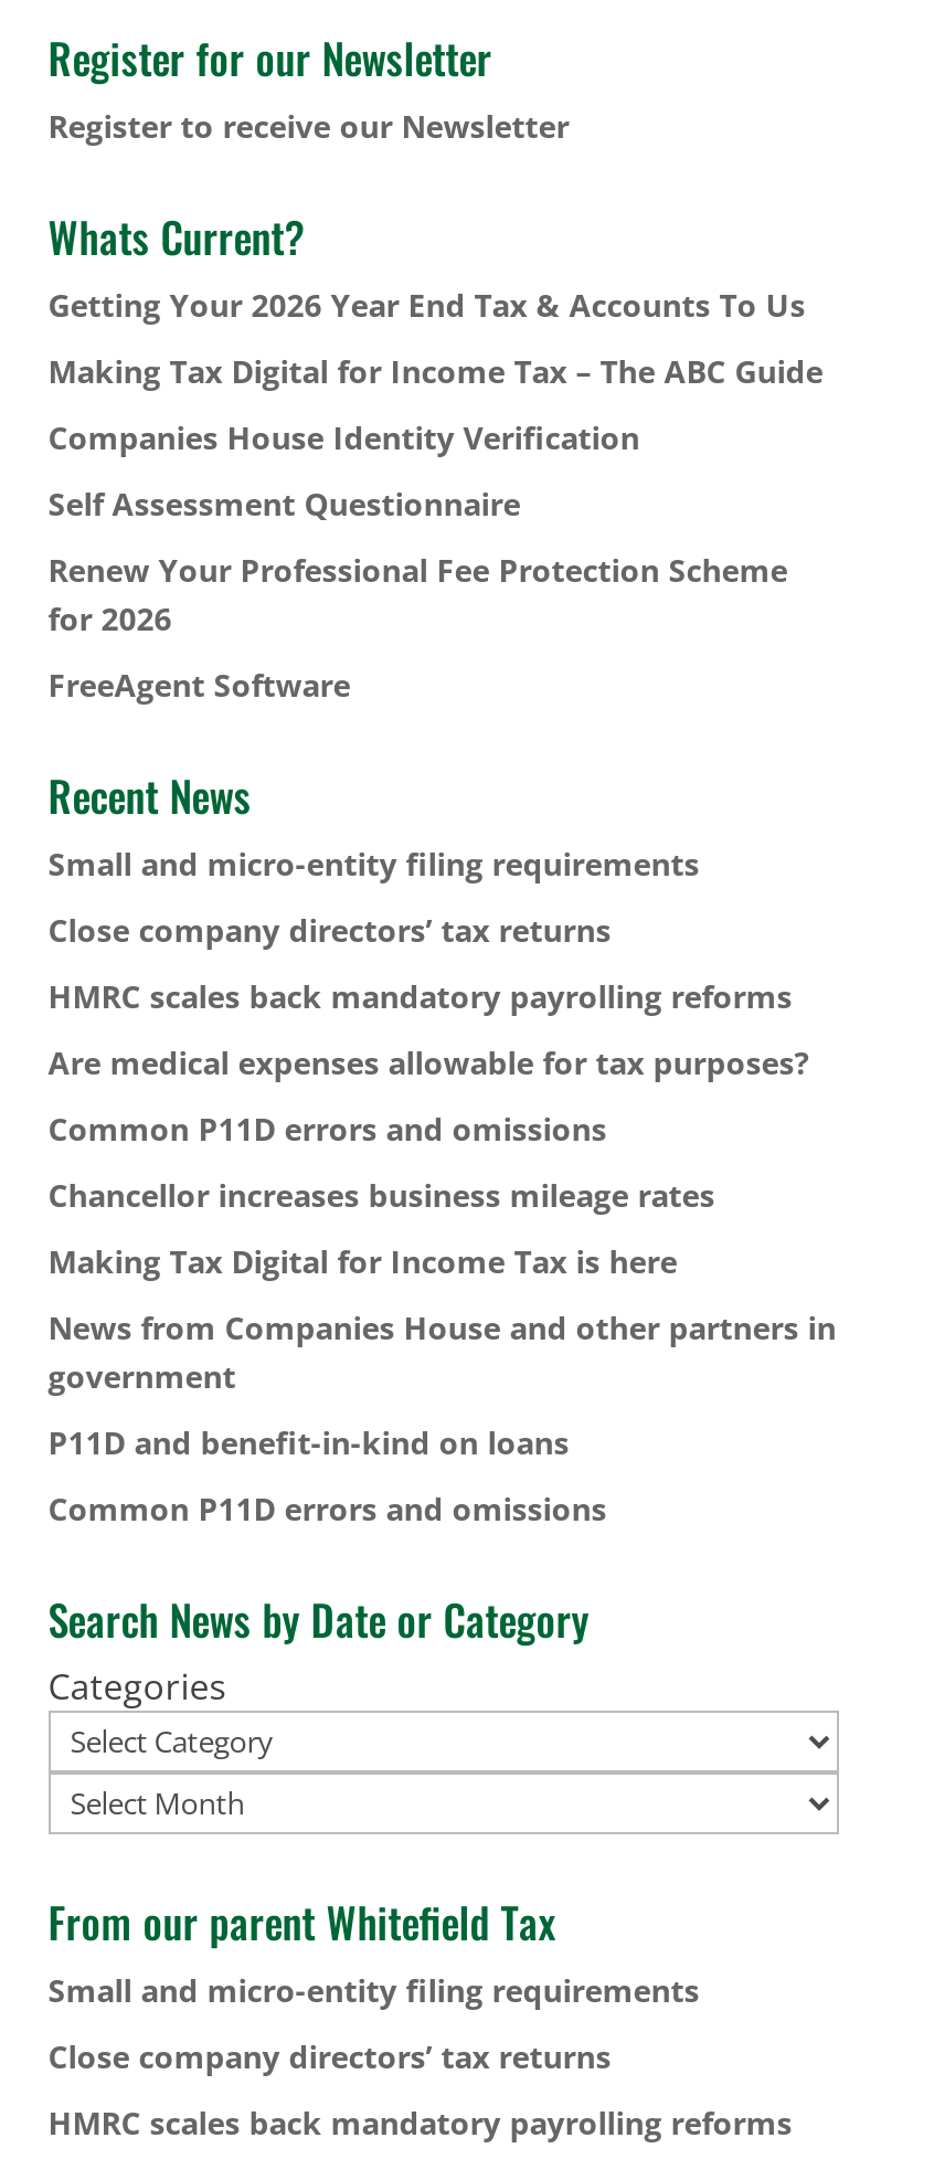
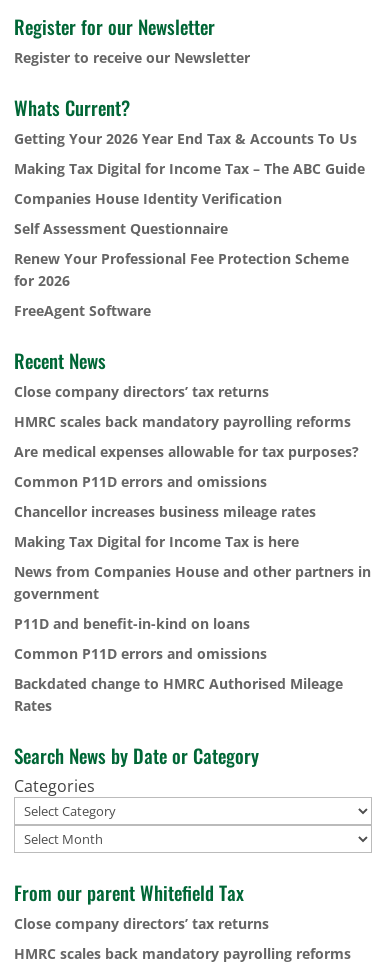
[48,843,700,885] Small and micro-entity filing requirements -> none
moved [48,909,836,1530] -> [14,382,371,663]: Close company directors’ tax returns | HMRC scales back mandatory payrolling reforms | Are medical expenses allowable for tax purposes? | ... | P11D and benefit-in-kind on loans | Common P11D errors and omissions
none -> [14,674,343,715] Backdated change to HMRC Authorised Mileage | Rates
moved [48,1587,589,1951] -> [14,741,259,906]: Search News by Date or Category | Categories | From our parent Whitefield Tax
[48,1969,700,2011] Small and micro-entity filing requirements -> none

